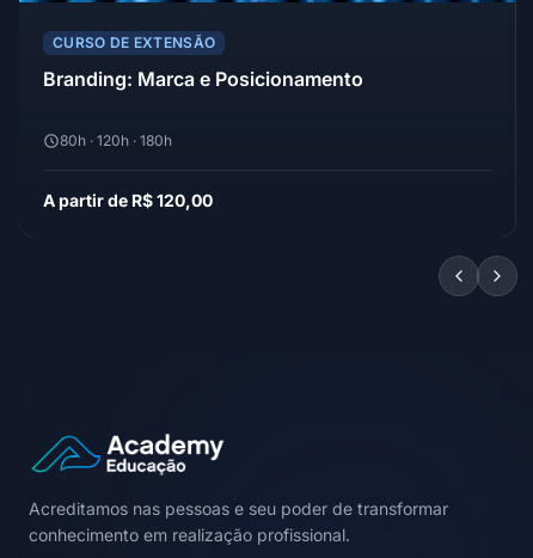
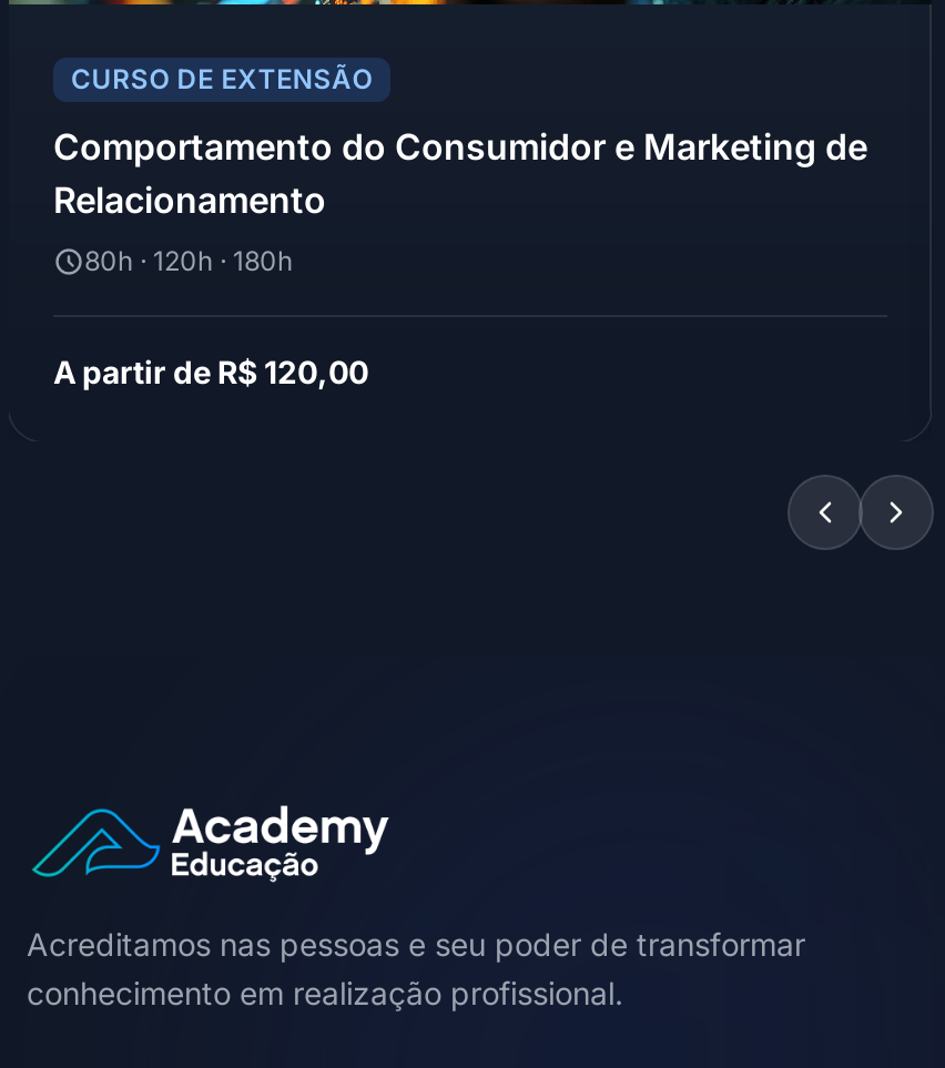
[43,67,363,91] Branding: Marca e Posicionamento -> [53,124,867,222] Comportamento do Consumidor e Marketing de | Relacionamento

